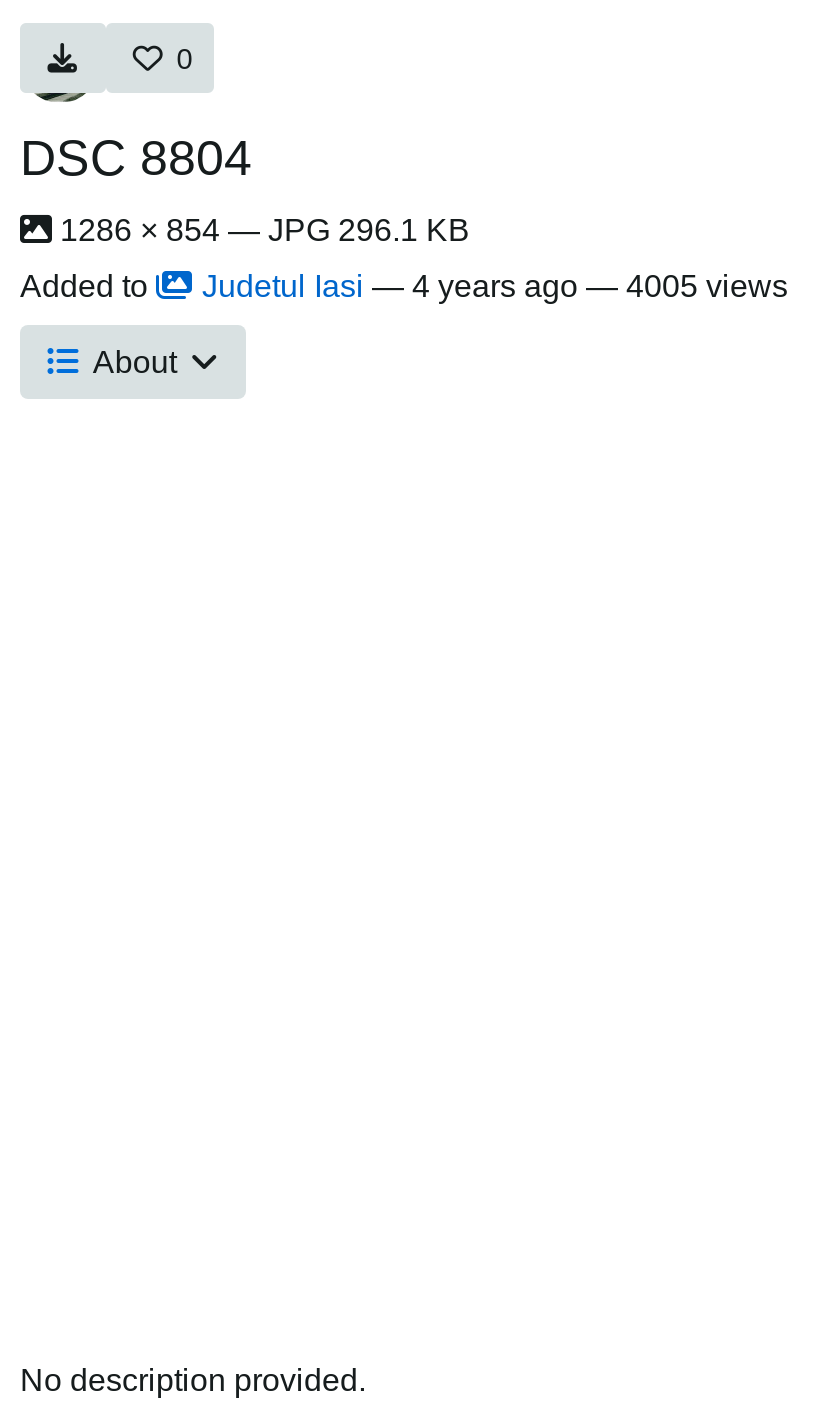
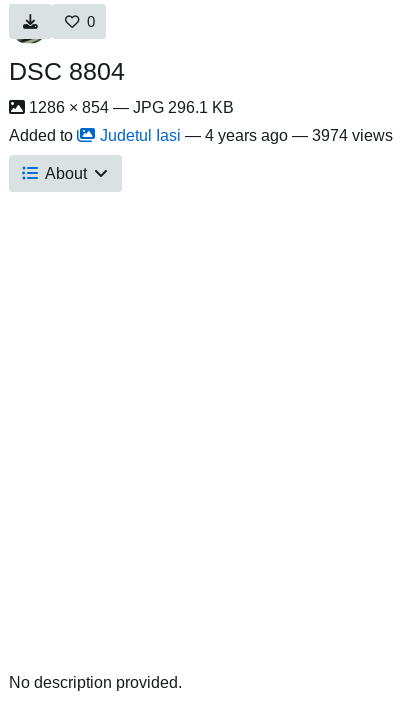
[202,270,788,304] Judetul Iasi — 4 years ago — 4005 views -> [100,127,393,144] Judetul Iasi — 4 years ago — 3974 views

